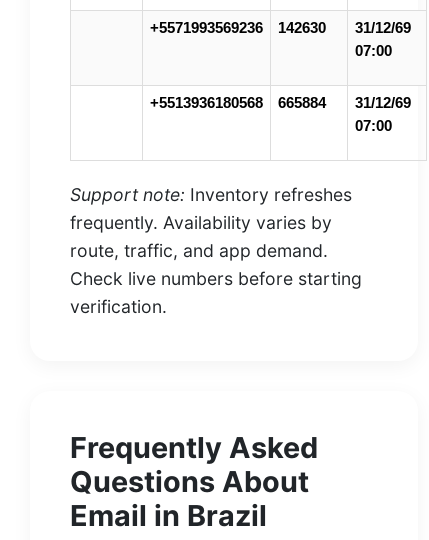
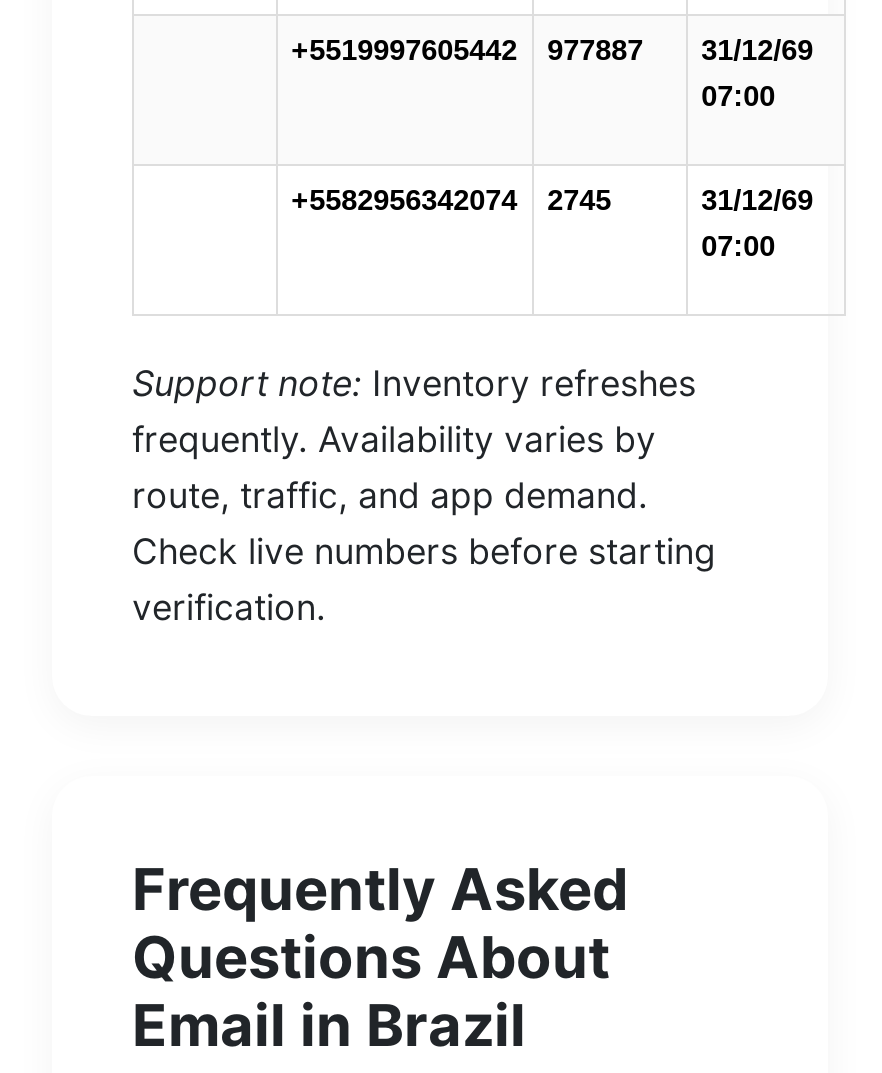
[150,20,263,36] +5571993569236 -> [291,34,517,66] +5519997605442
[278,20,326,36] 142630 -> [547,34,643,66] 977887
[150,95,263,111] +5513936180568 -> [291,184,517,216] +5582956342074
[278,95,326,111] 665884 -> [547,184,611,216] 2745

